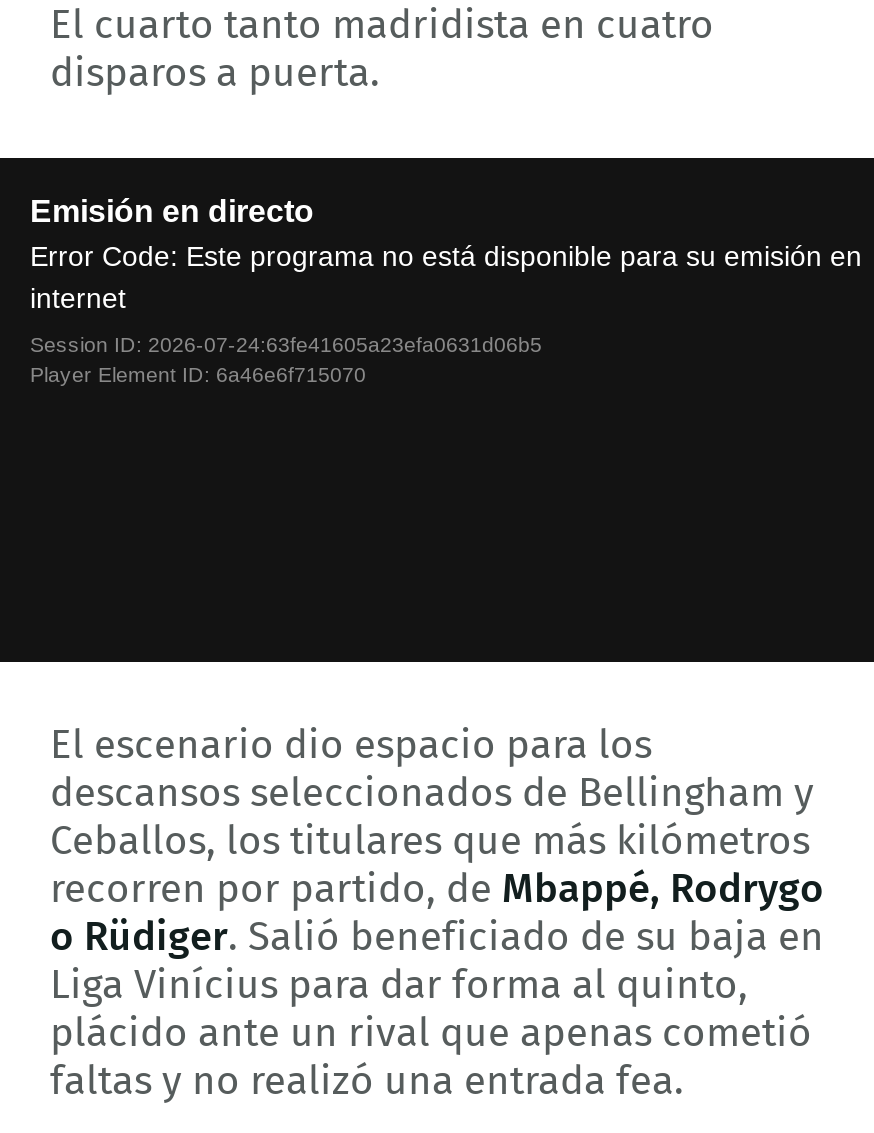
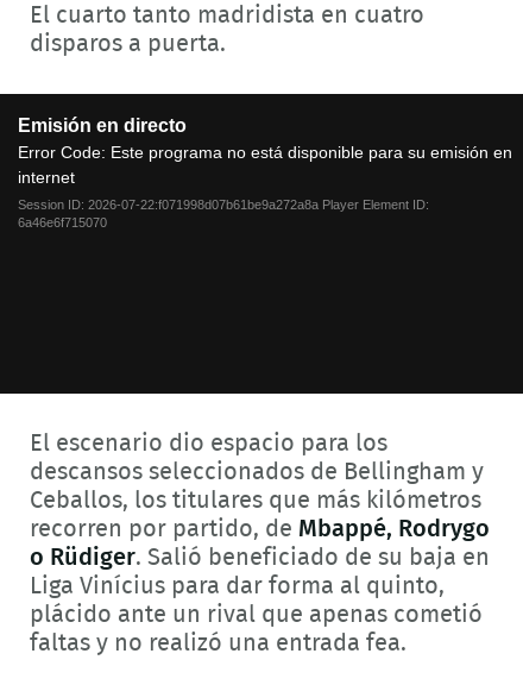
[30,332,542,386] Session ID: 2026-07-24:63fe41605a23efa0631d06b5 | Player Element ID: 6a46e6f715070 -> [18,198,429,230] Session ID: 2026-07-22:f071998d07b61be9a272a8a Player Element ID: | 6a46e6f715070

